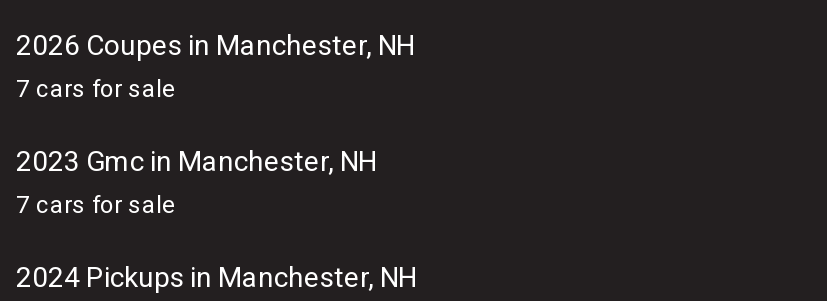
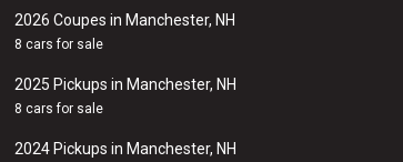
[16,75,176,103] 7 cars for sale -> [14,37,103,52] 8 cars for sale
[16,145,376,177] 2023 Gmc in Manchester, NH -> [14,75,236,93] 2025 Pickups in Manchester, NH
[16,191,176,219] 7 cars for sale -> [14,101,103,117] 8 cars for sale

